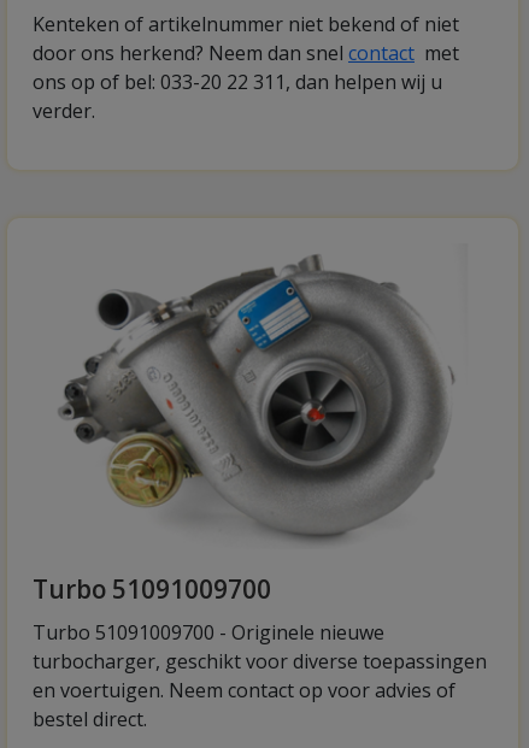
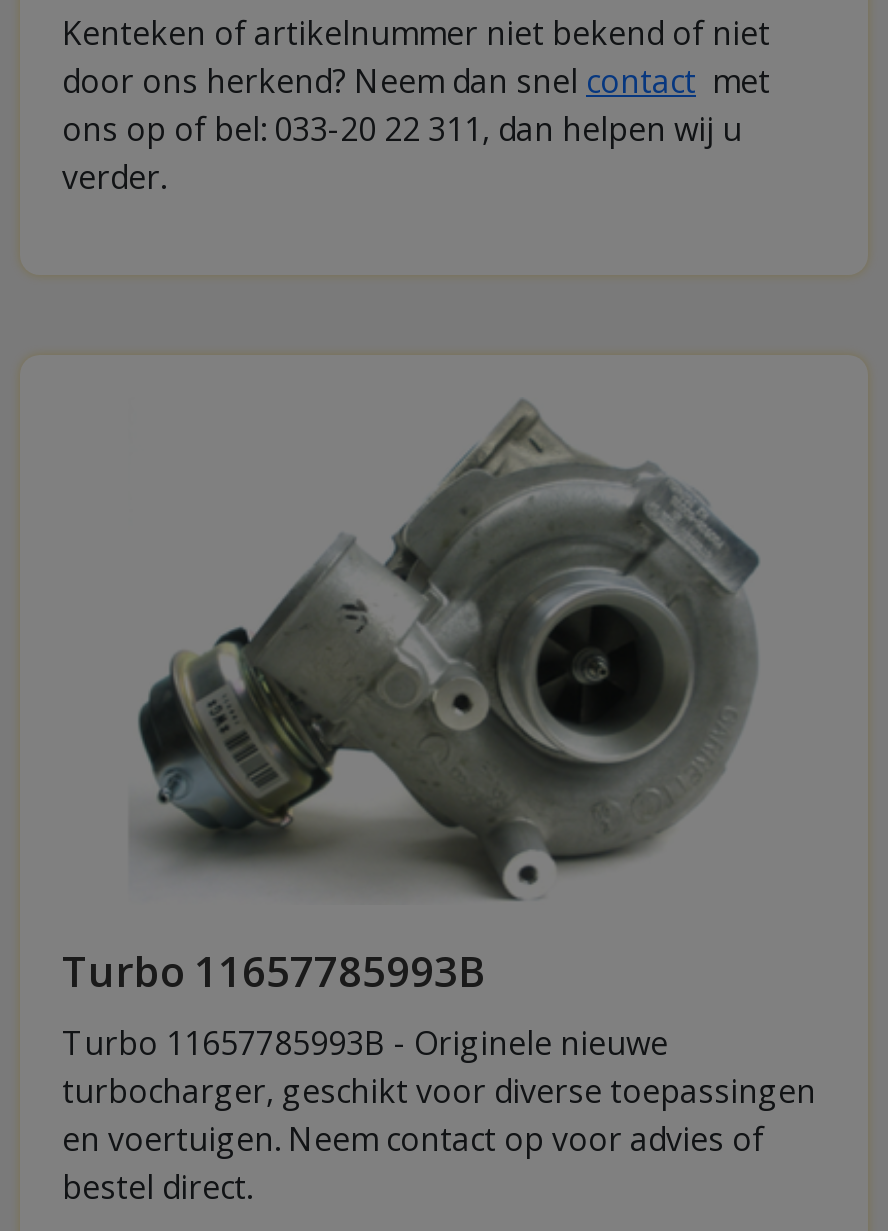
[33,246,455,606] [image] | Turbo 51091009700 -> [62,399,762,1000] [image] | Turbo 11657785993B
[33,619,384,646] Turbo 51091009700 - Originele nieuwe -> [62,1022,668,1066] Turbo 11657785993B - Originele nieuwe

